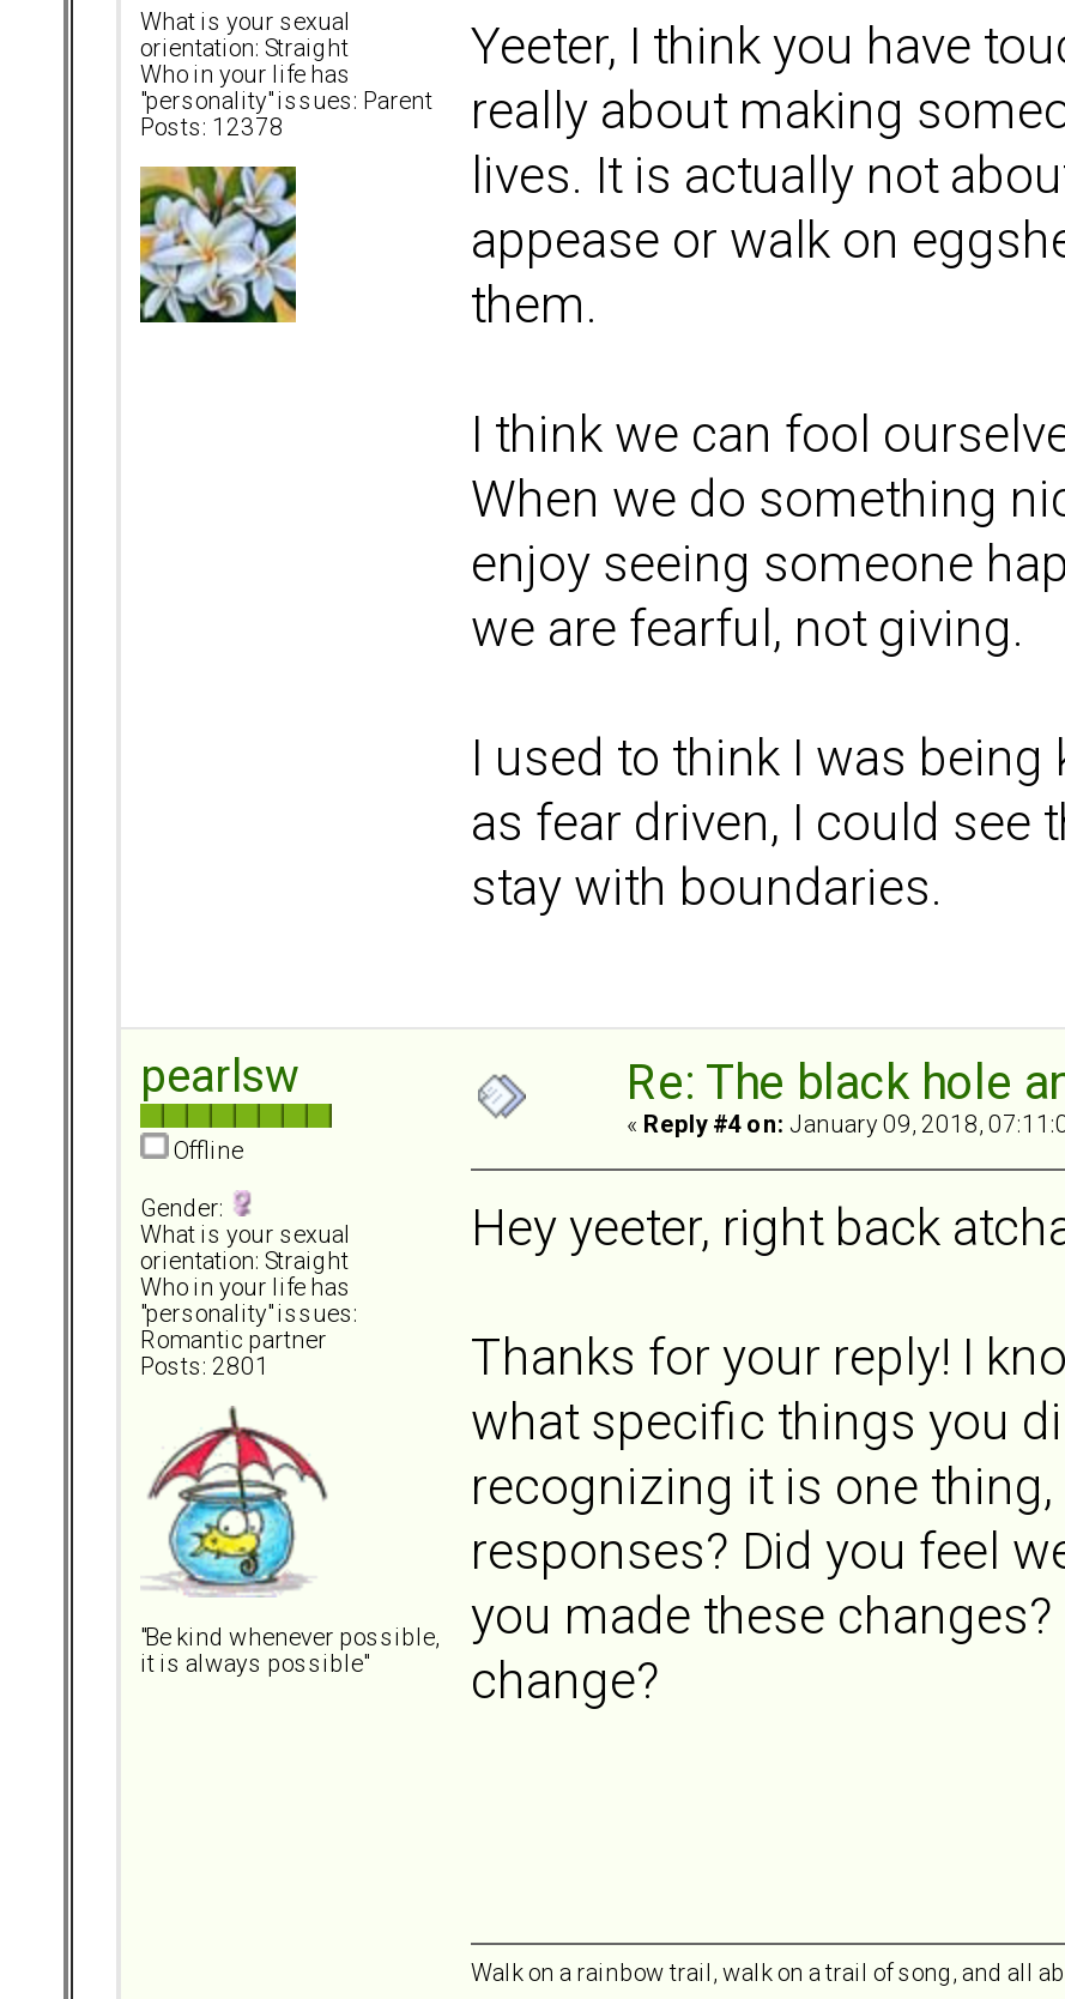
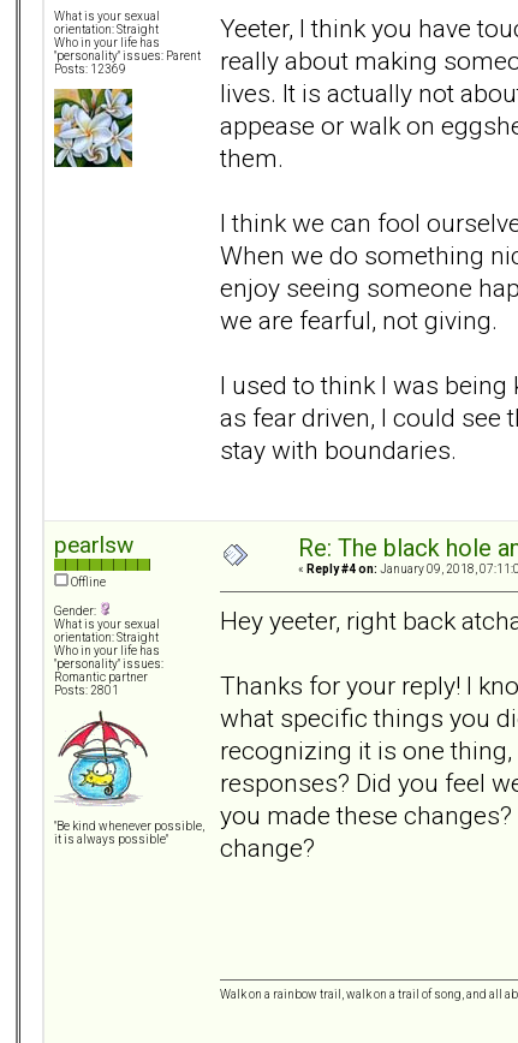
[140,115,284,141] Posts: 12378 -> [54,63,126,76] Posts: 12369

